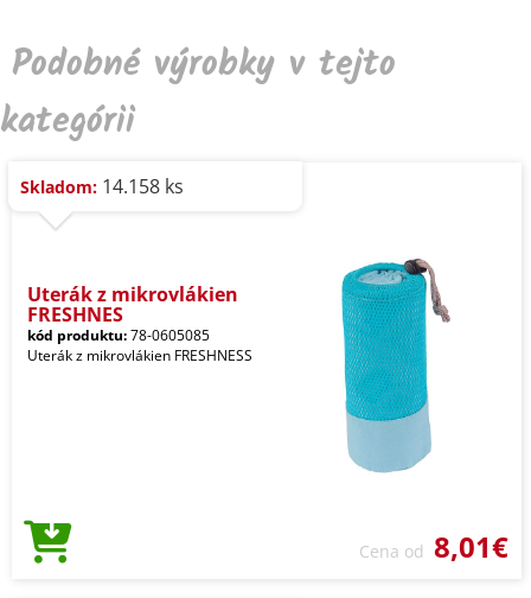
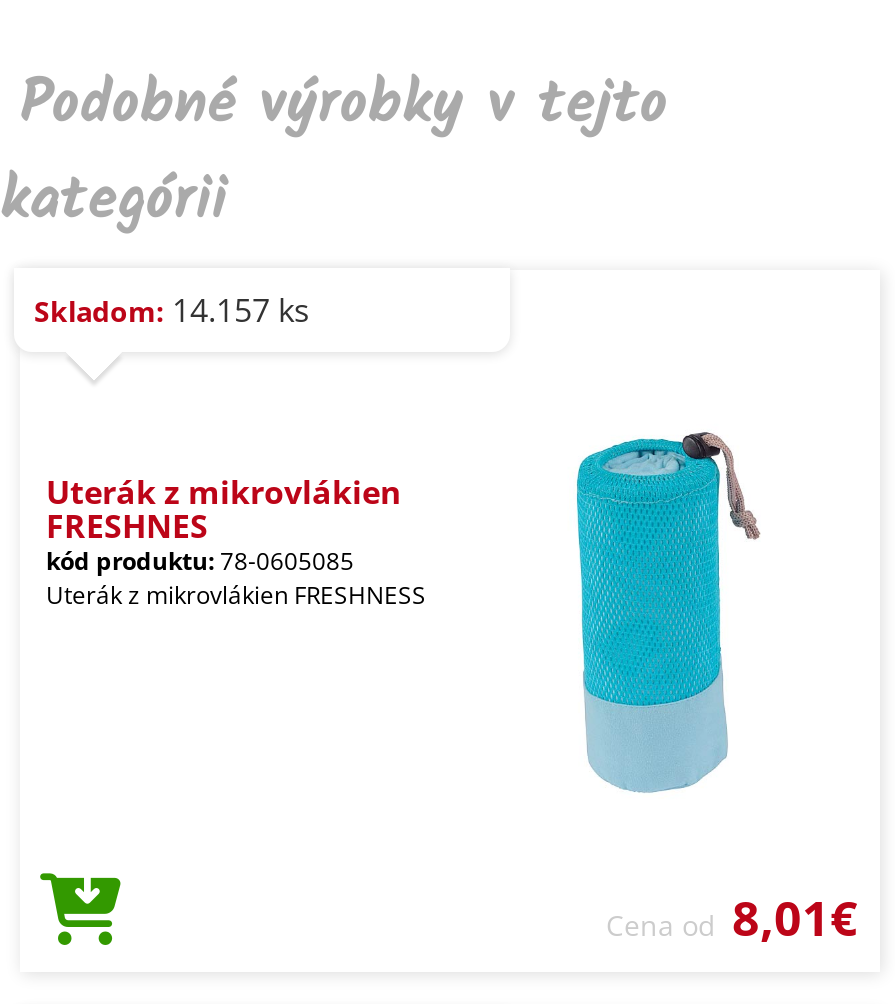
[20,173,184,199] Skladom: 14.158 ks -> [34,288,310,332] Skladom: 14.157 ks

